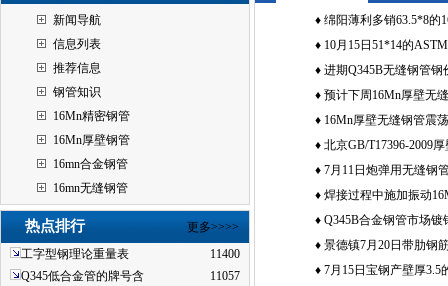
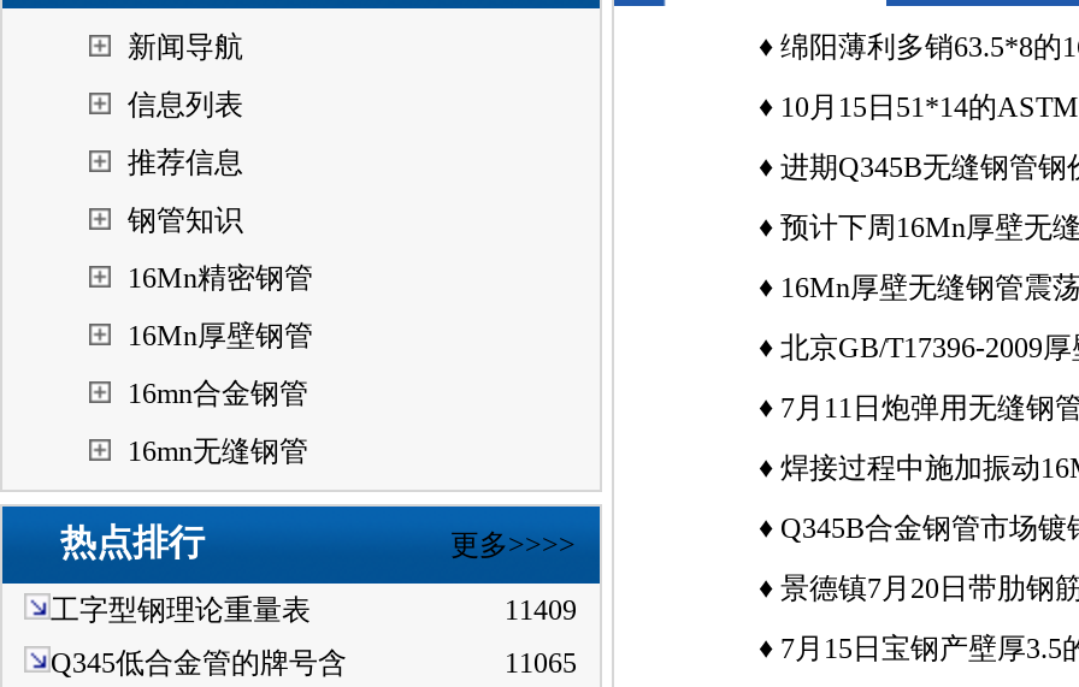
[209,247,239,261] 11400 -> [505,593,577,627] 11409
[209,269,239,283] 11057 -> [505,646,577,680] 11065

